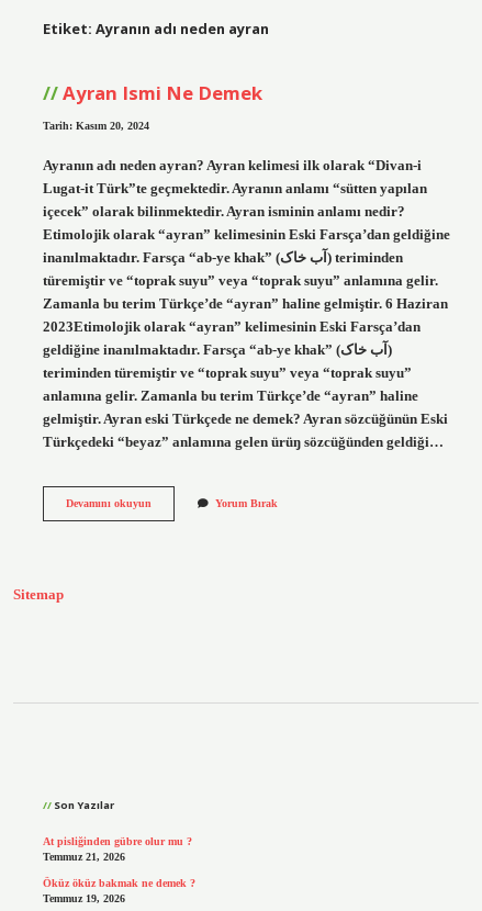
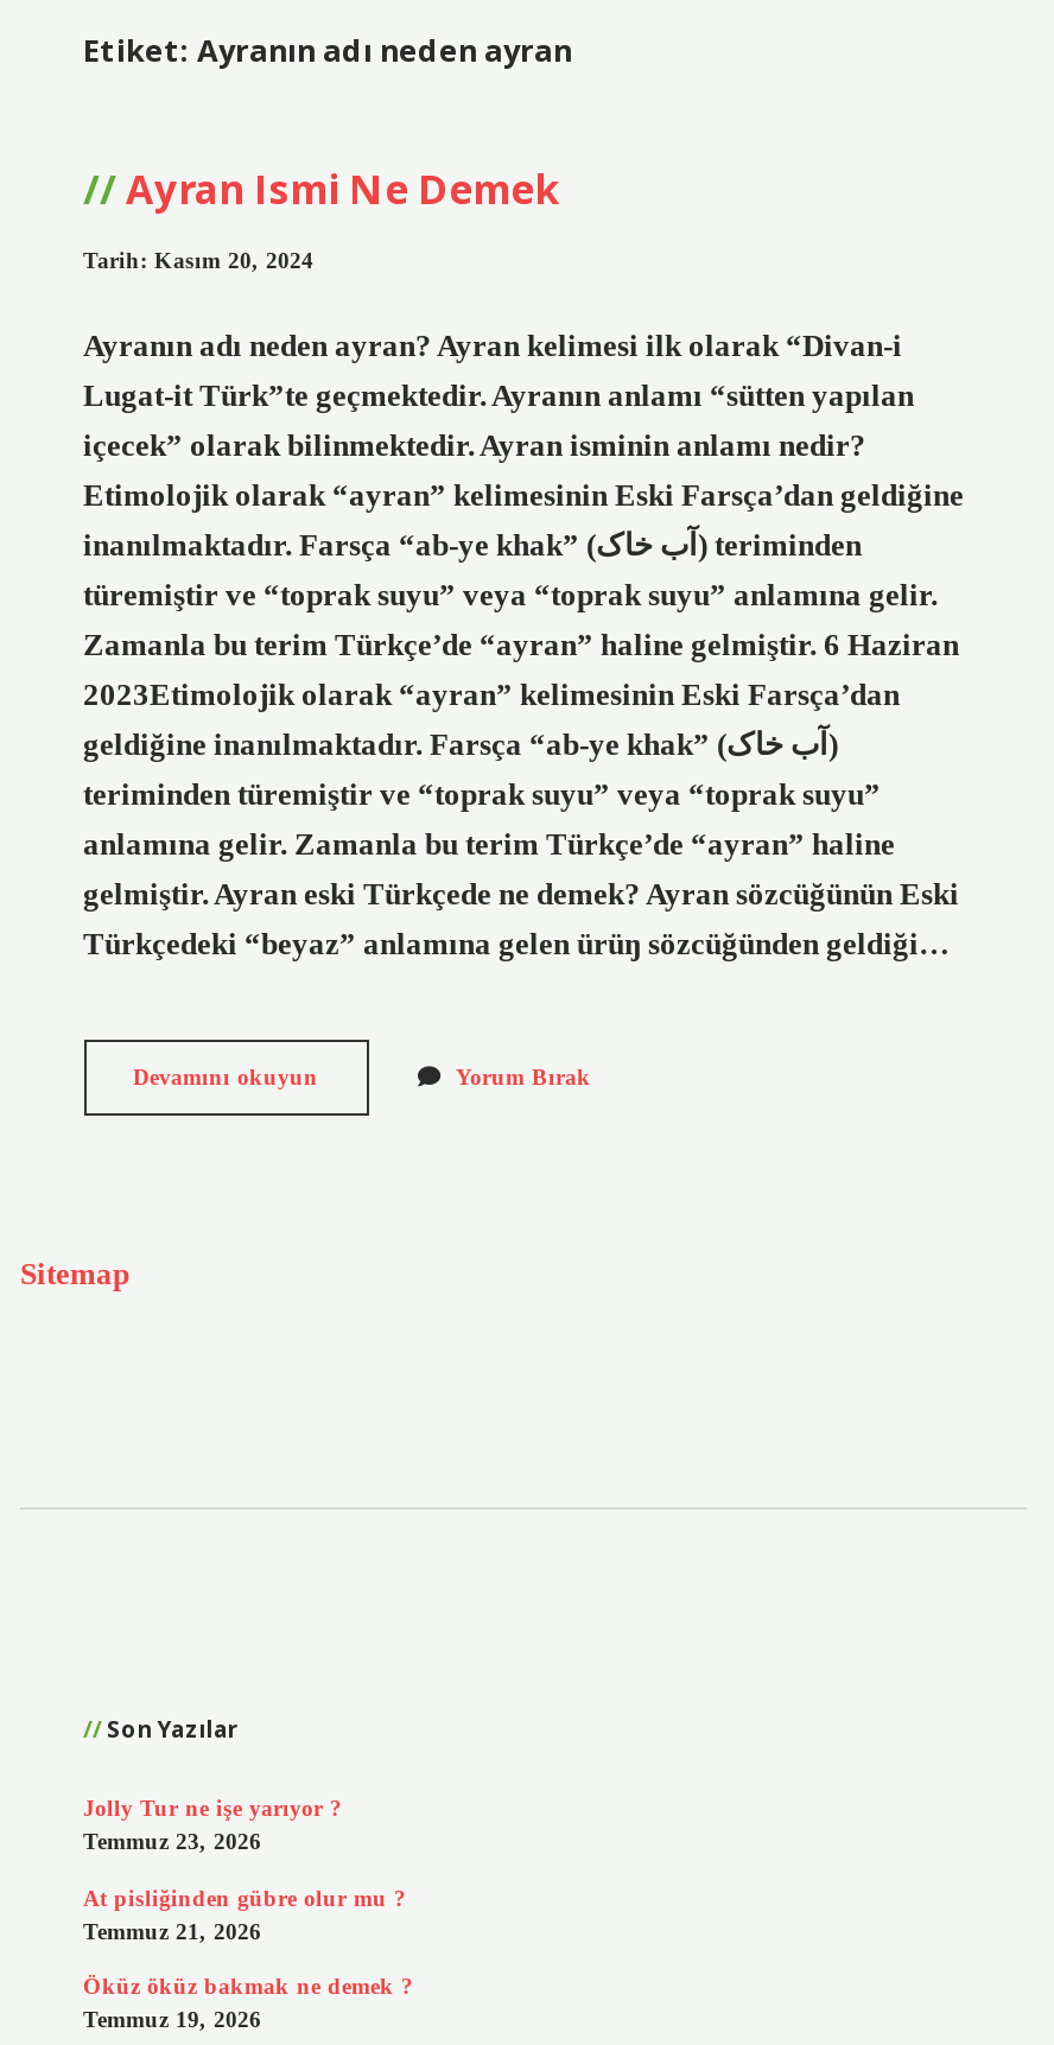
none -> [83,1795,342,1855] Jolly Tur ne işe yarıyor ? | Temmuz 23, 2026

